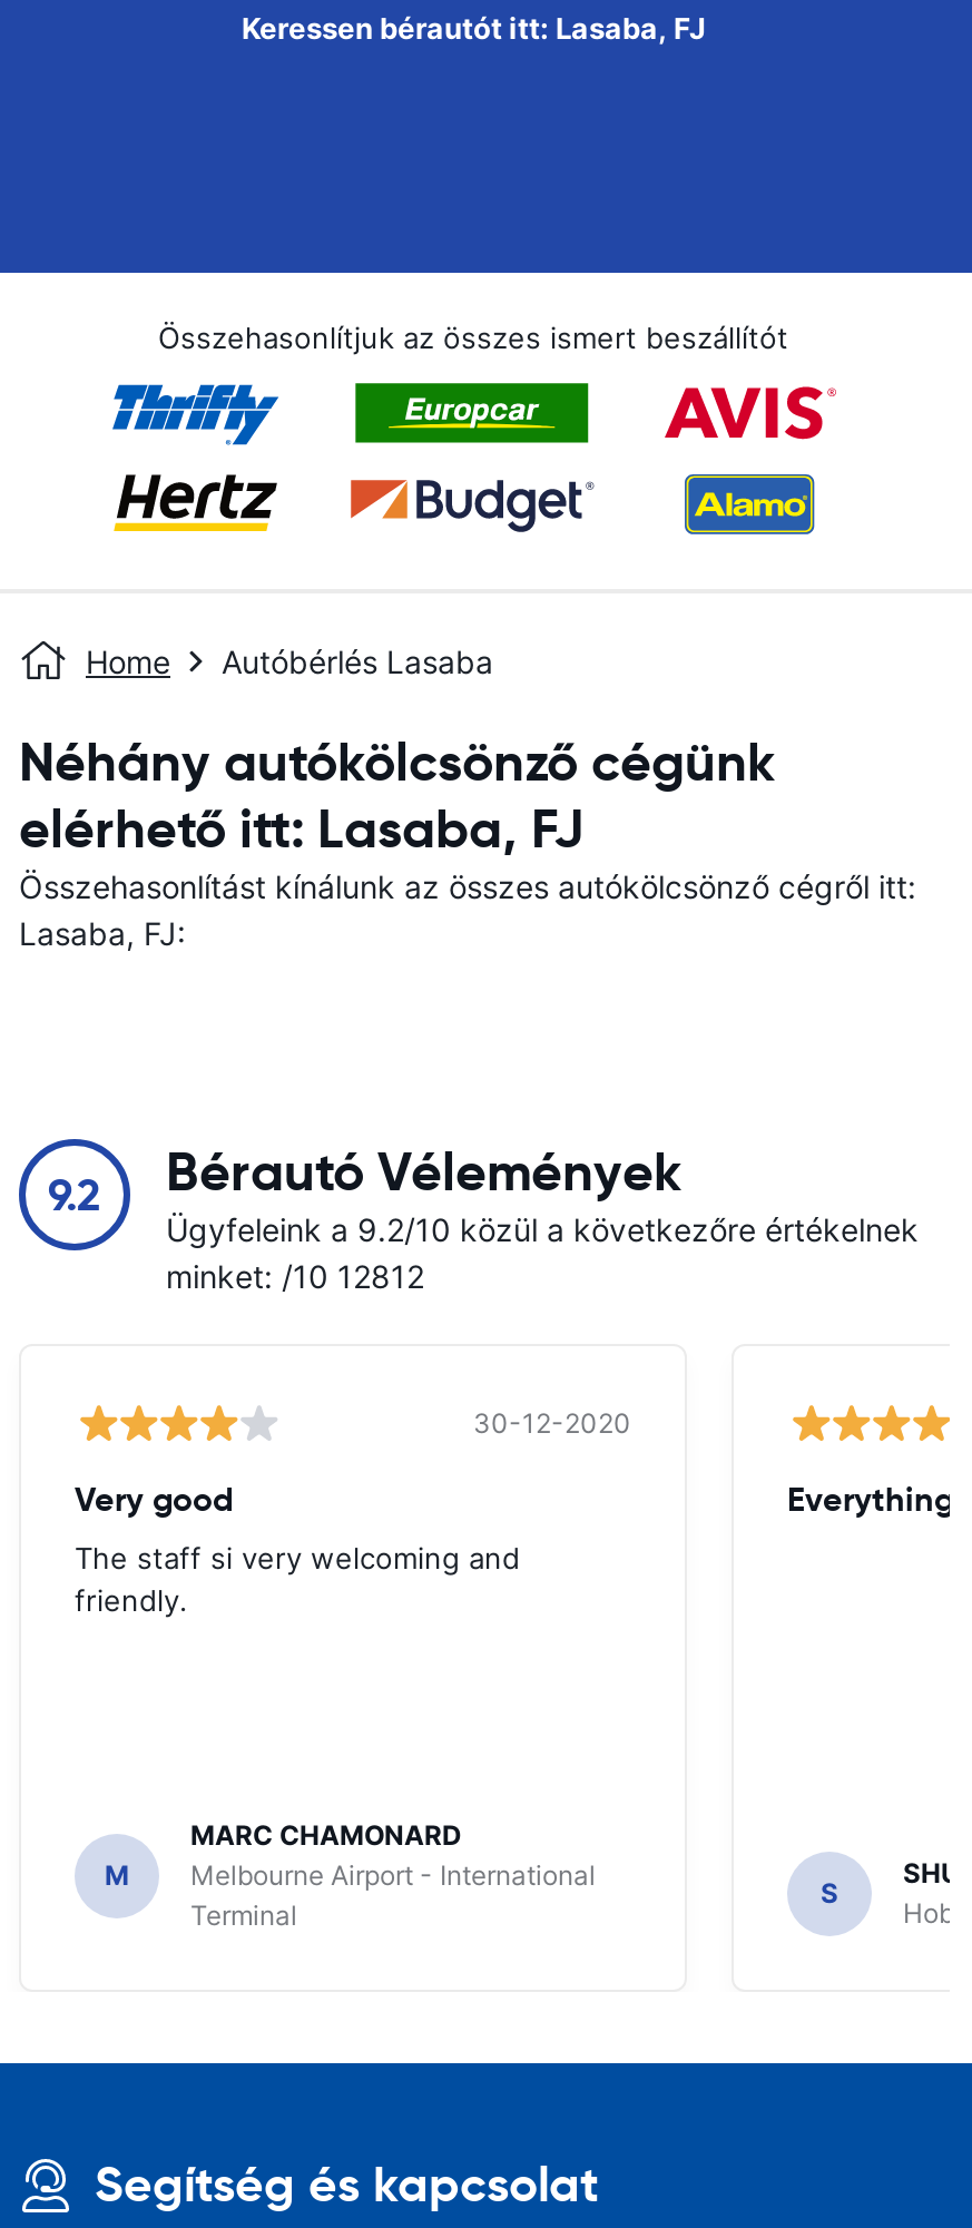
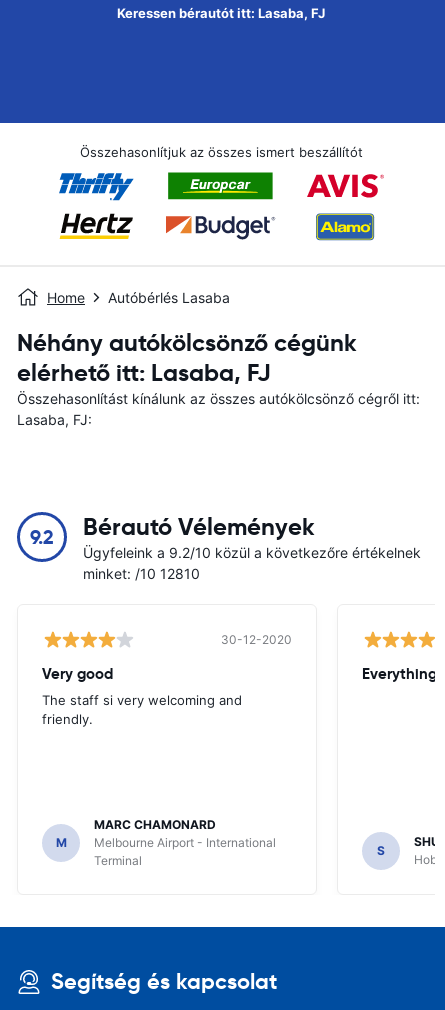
[166,1257,424,1295] minket: /10 12812 -> [83,565,200,582] minket: /10 12810

